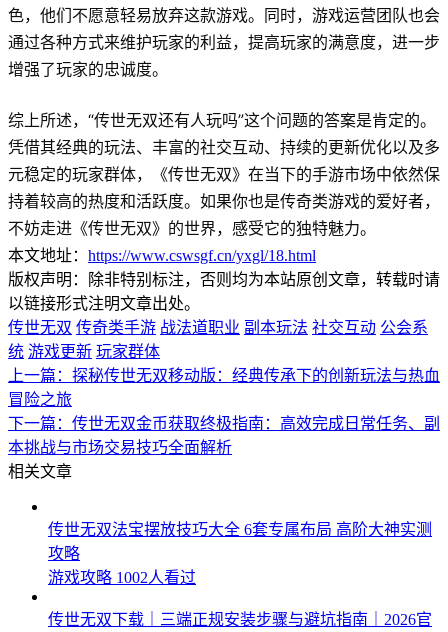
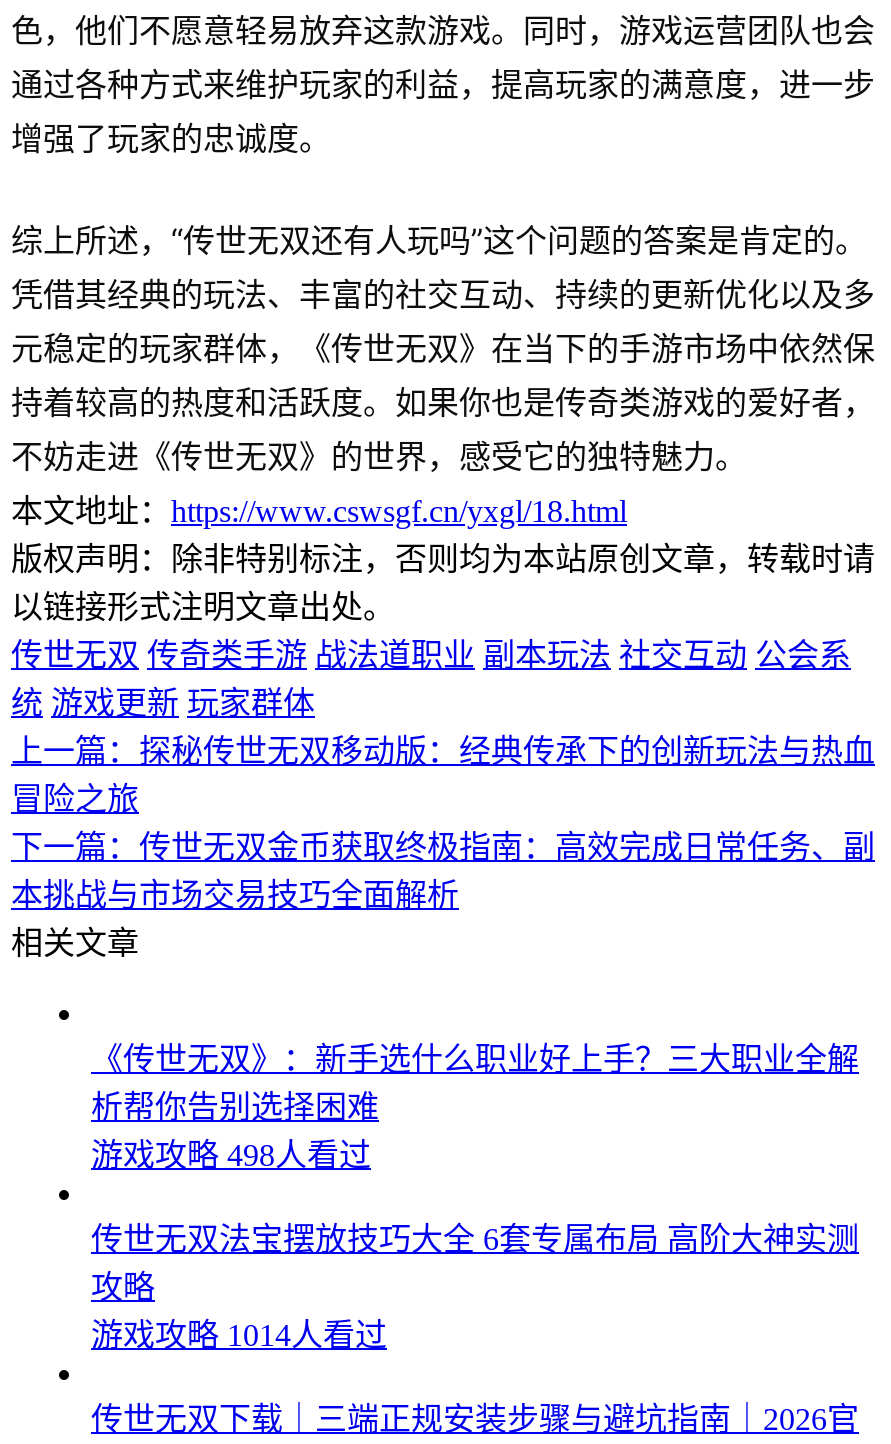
none -> [91,1042,859,1172] 《传世无双》：新手选什么职业好上手？三大职业全解 | 析帮你告别选择困难 | 游戏攻略 498人看过
[48,569,196,586] 游戏攻略 1002人看过 -> [91,1318,387,1352] 游戏攻略 1014人看过

